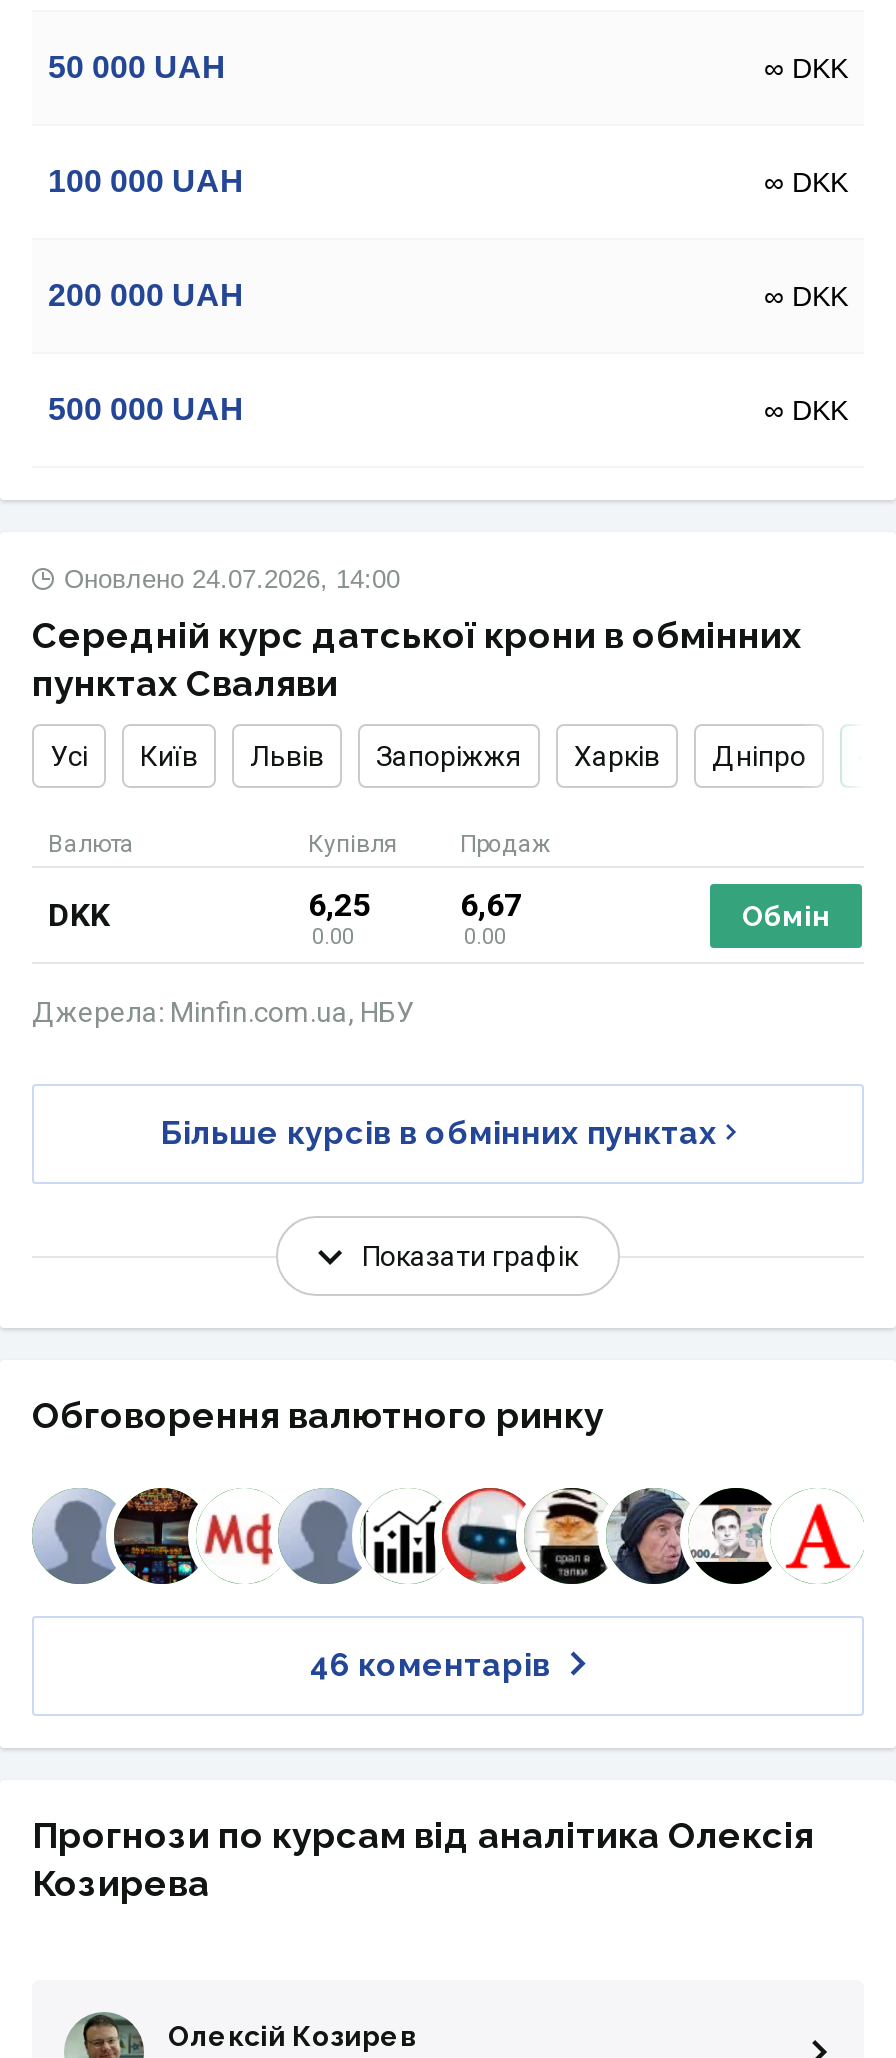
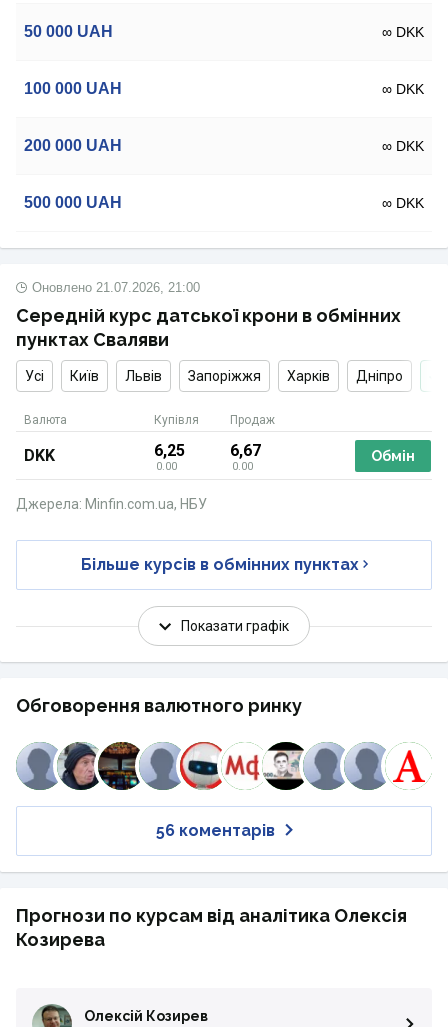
[64,564,400,594] Оновлено 24.07.2026, 14:00 -> [32,280,200,295] Оновлено 21.07.2026, 21:00
[114,1486,278,1584] [image] -> [57,741,141,791] [image]
[310,1486,772,1684] [image] | 46 коментарів -> [155,741,385,840] [image] | 56 коментарів

